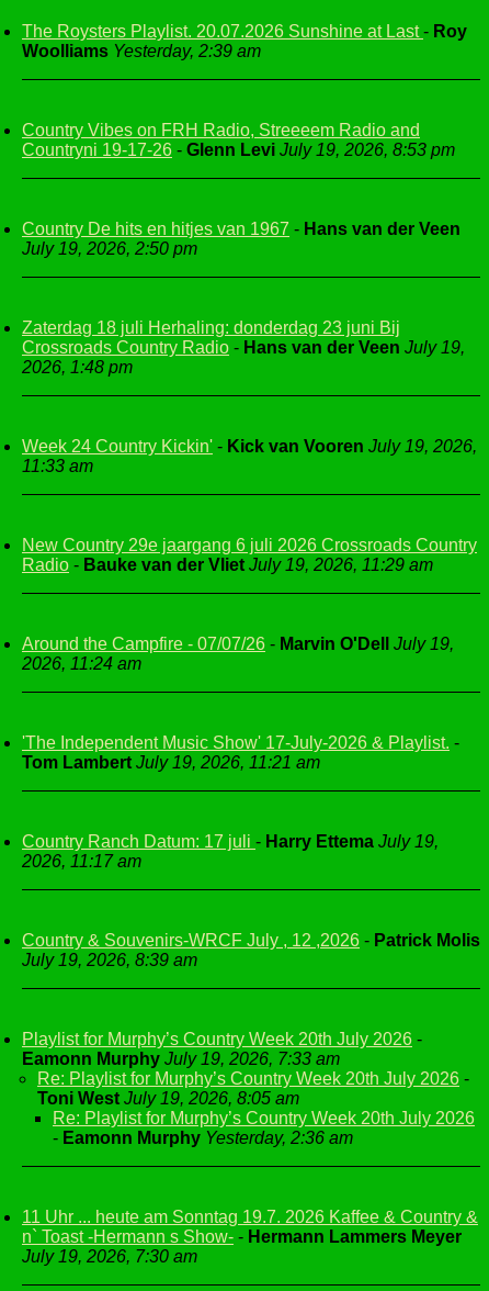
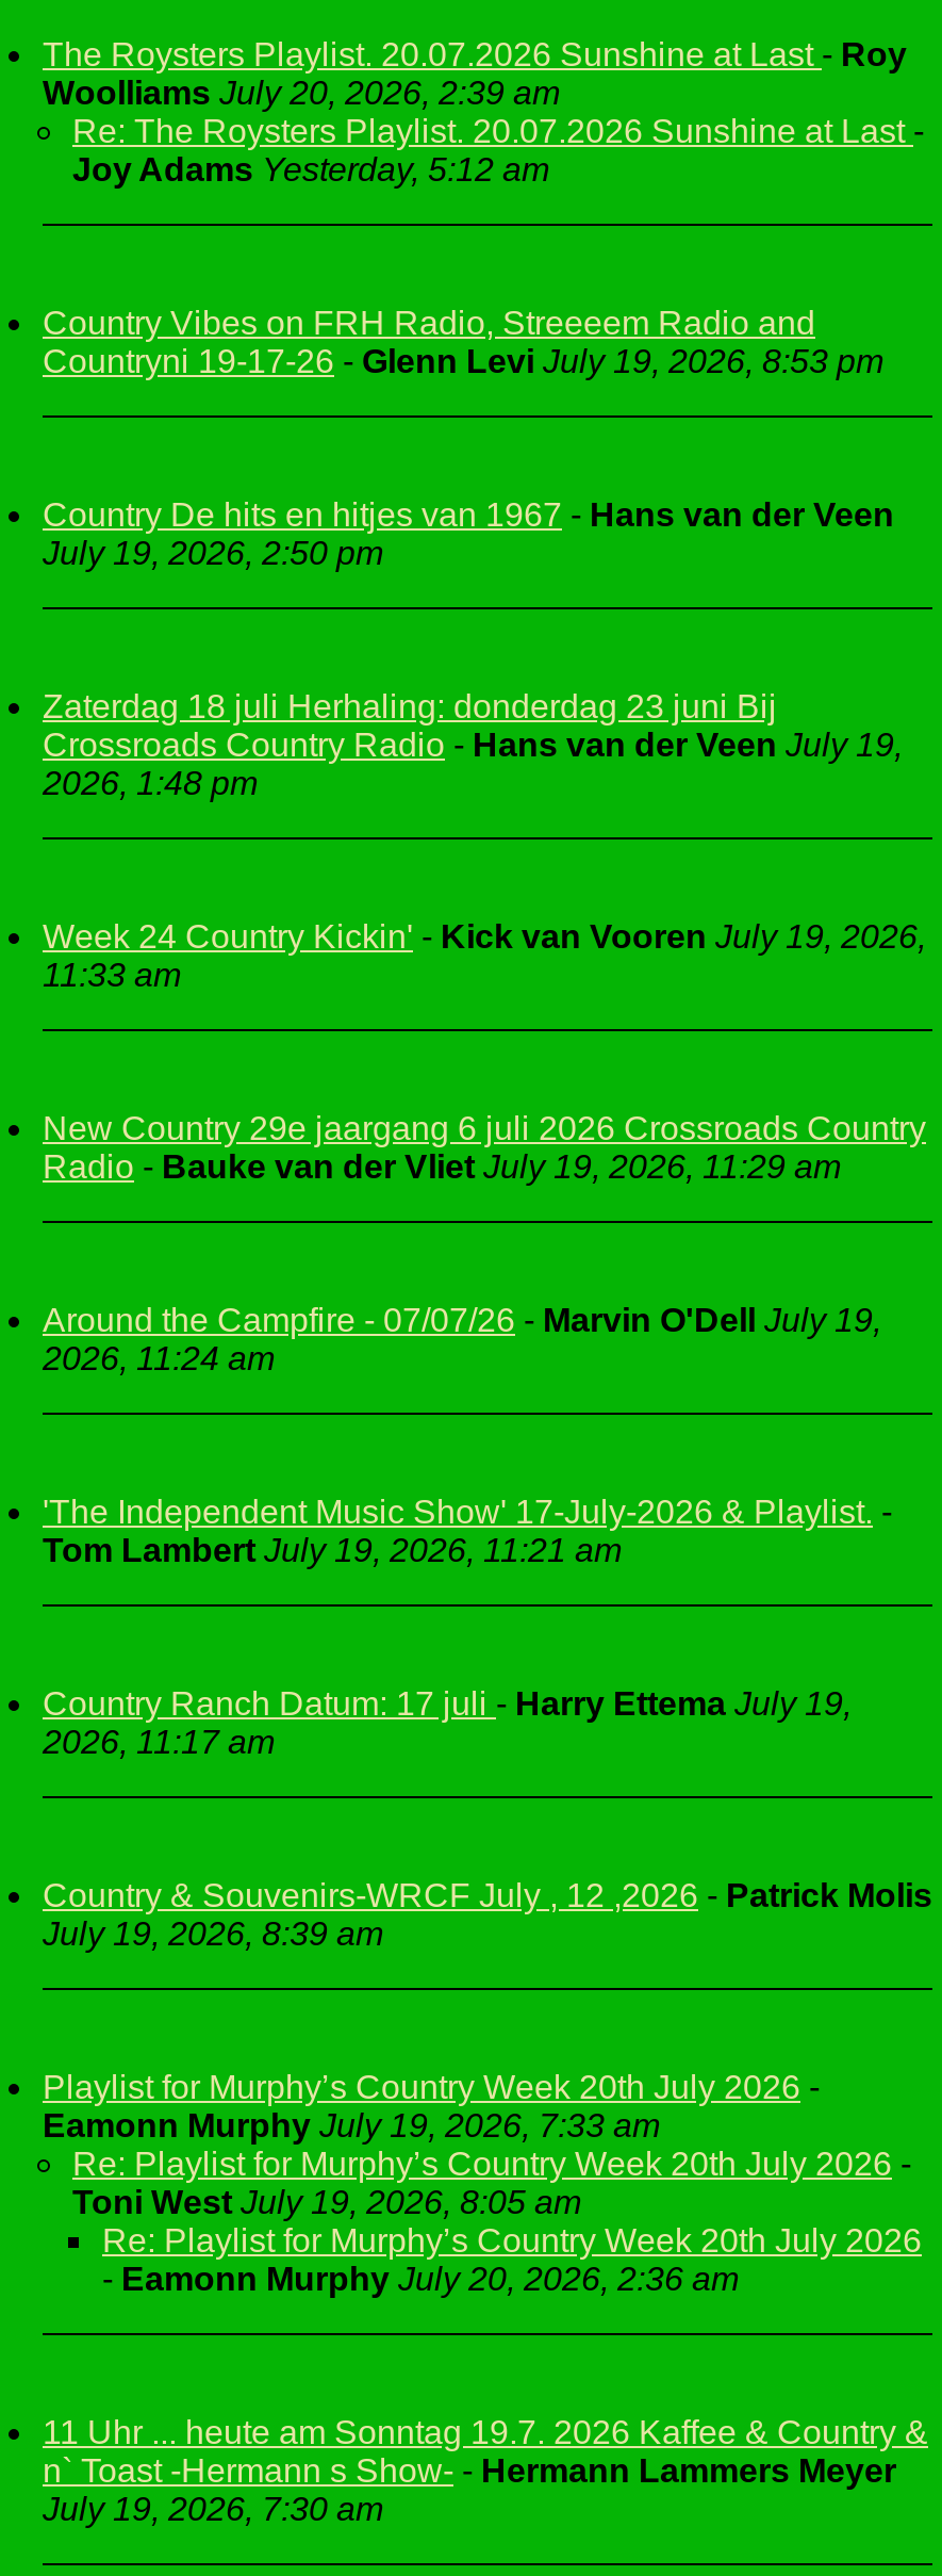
[22,42,261,60] Woolliams Yesterday, 2:39 am -> [43,75,924,188] Woolliams July 20, 2026, 2:39 am | Re: The Roysters Playlist. 20.07.2026 Sunshine at Last - | Joy Adams Yesterday, 5:12 am
[53,1129,353,1147] - Eamonn Murphy Yesterday, 2:36 am -> [102,2261,739,2297] - Eamonn Murphy July 20, 2026, 2:36 am

